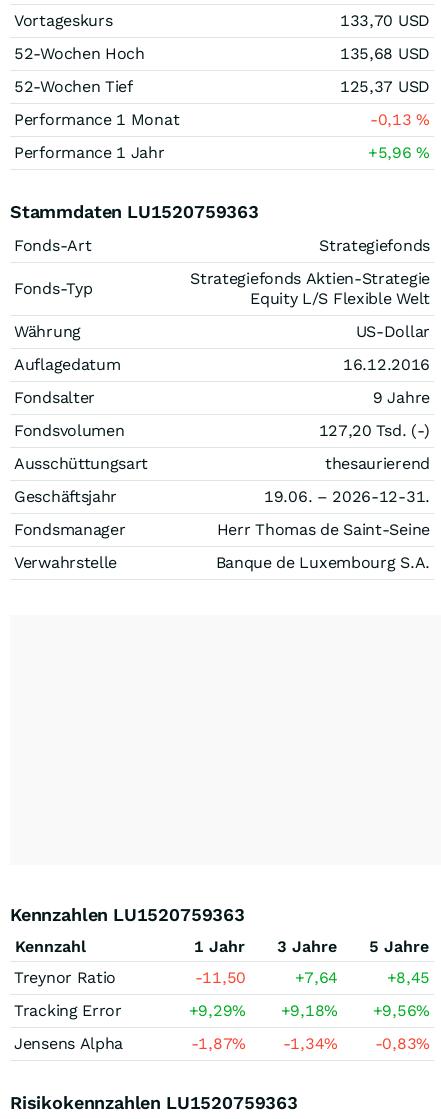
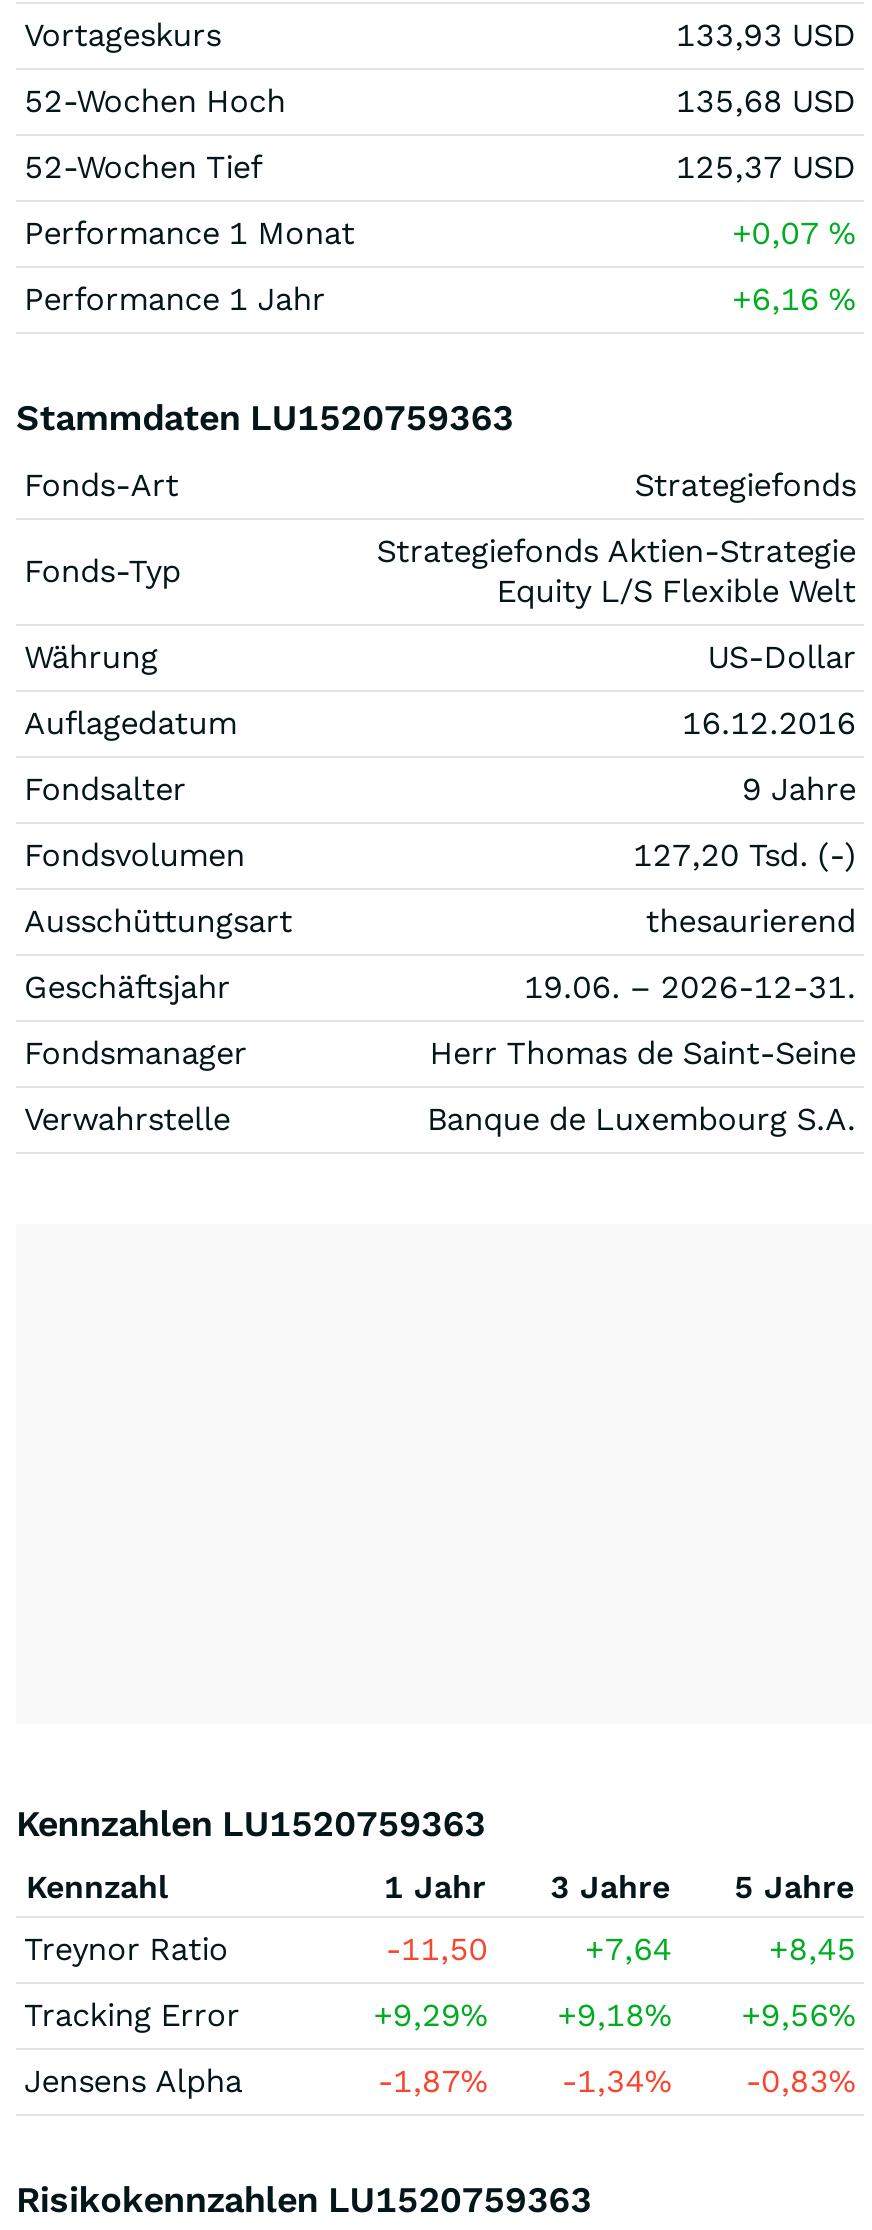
[340,11,430,30] 133,70 USD -> [676,16,856,54] 133,93 USD
[370,110,430,129] -0,13% -> [732,214,856,252] +0,07%
[368,143,430,162] +5,96% -> [732,280,856,318] +6,16%

